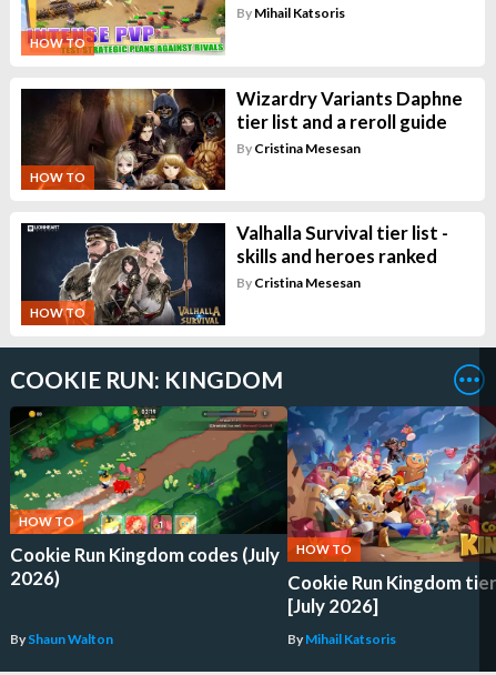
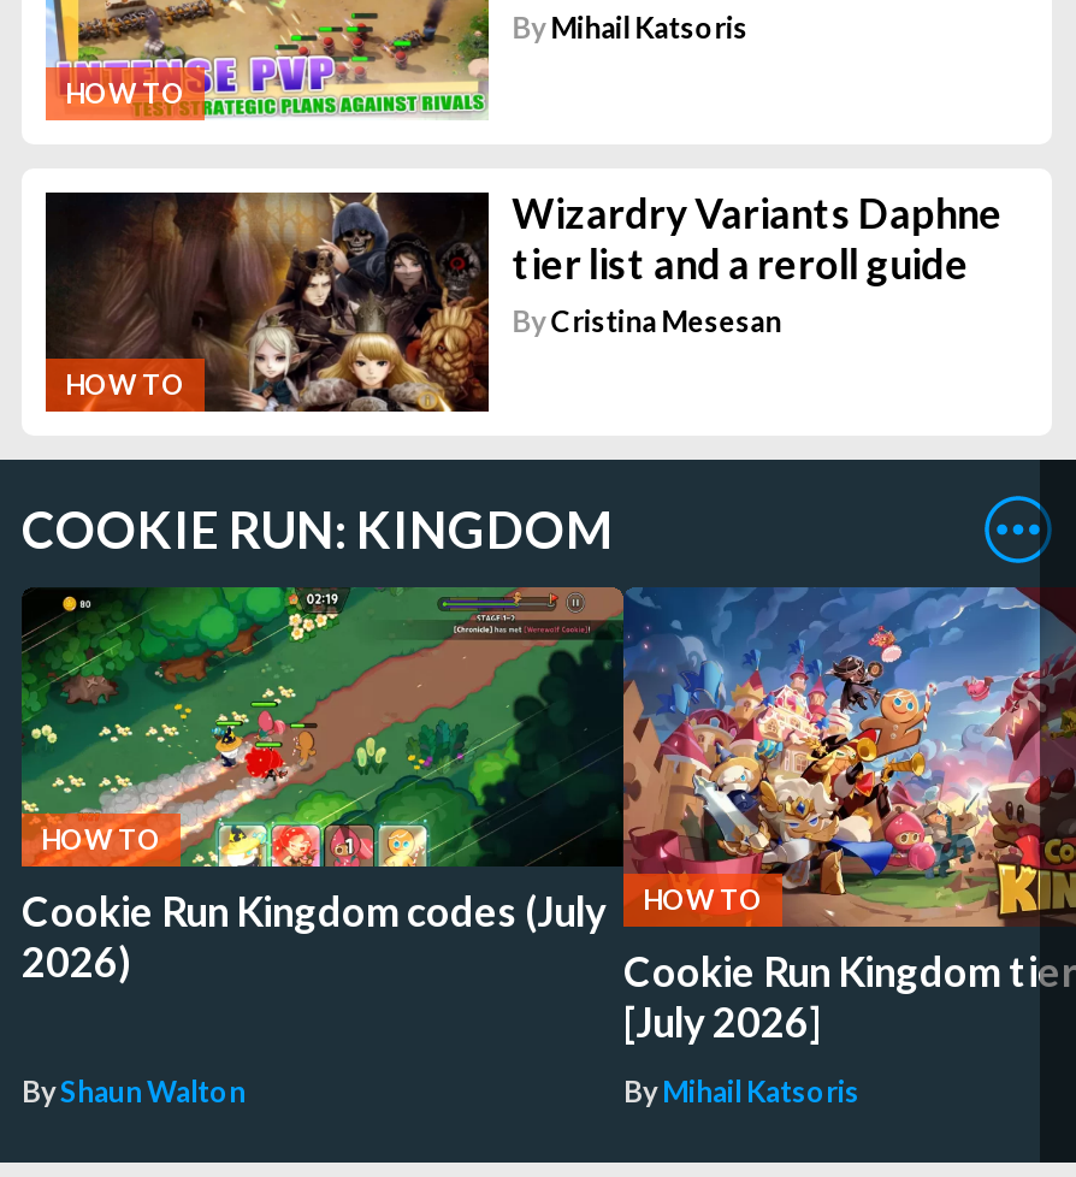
[27,222,225,326] [image] | HOW TO -> none
[236,221,448,291] Valhalla Survival tier list - | skills and heroes ranked | ByCristina Mesesan -> none

